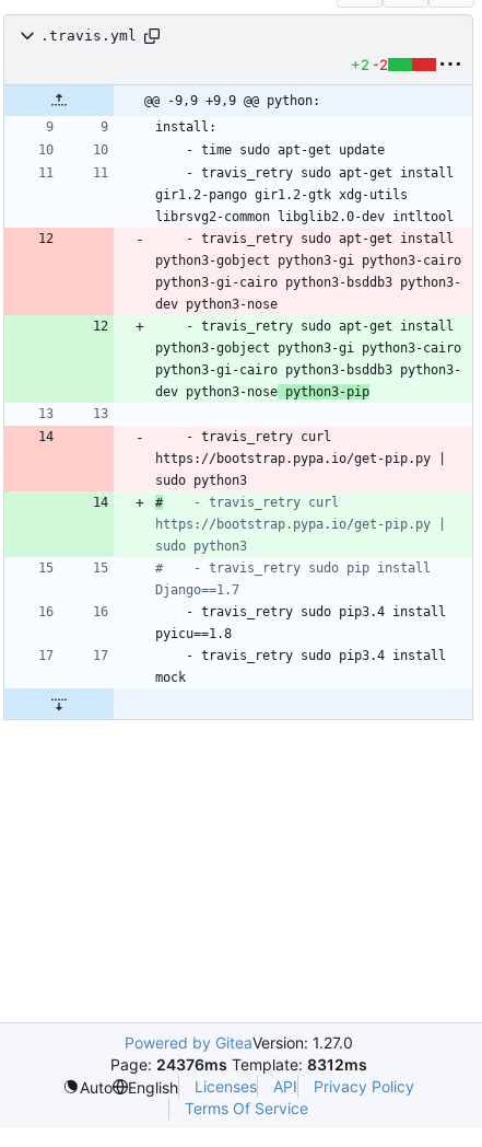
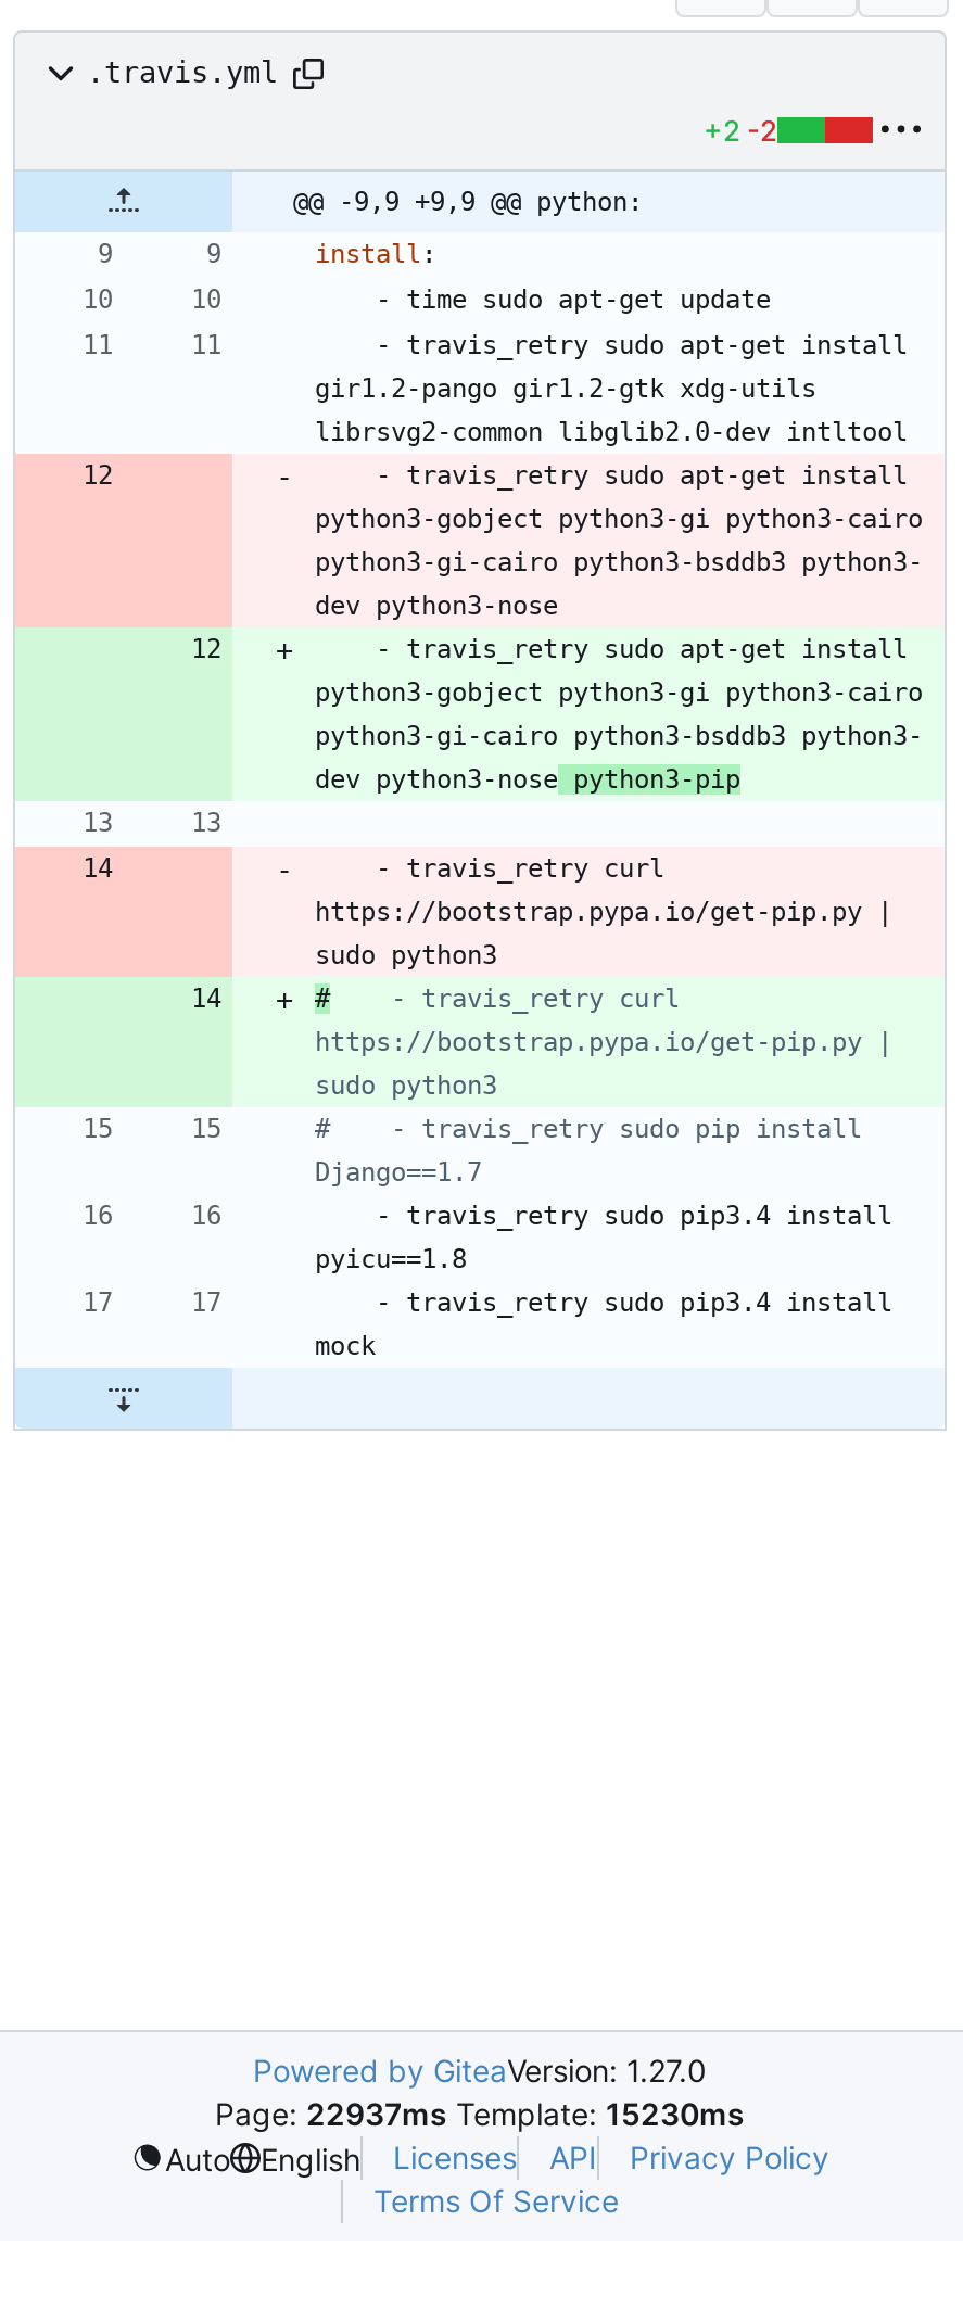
[110,1055,367,1074] Page: 24376ms Template: 8312ms -> [215,2095,745,2132] Page: 22937ms Template: 15230ms

